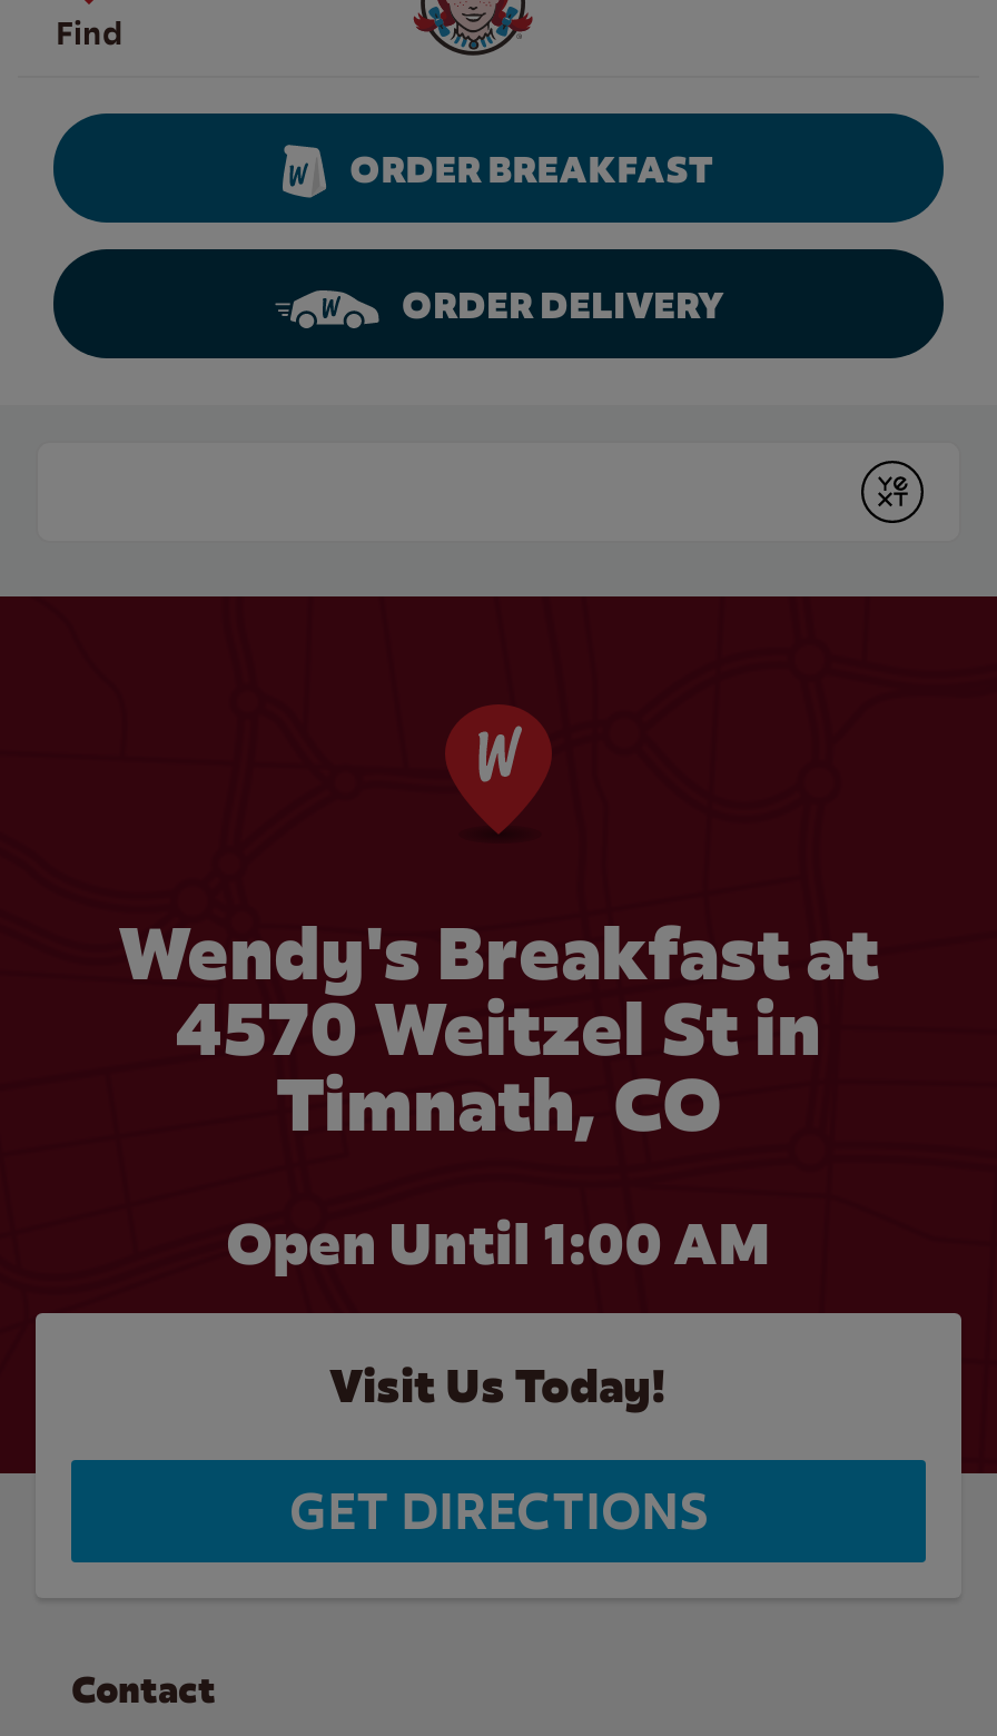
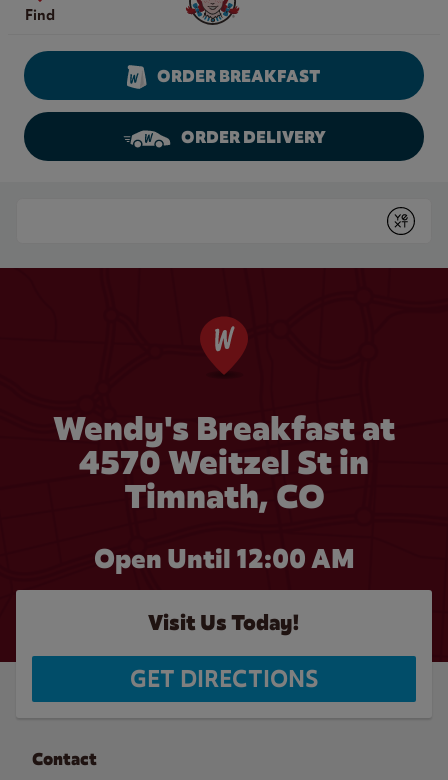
[226,1206,771,1282] Open Until 1:00 AM -> [93,542,354,576] Open Until 12:00 AM

